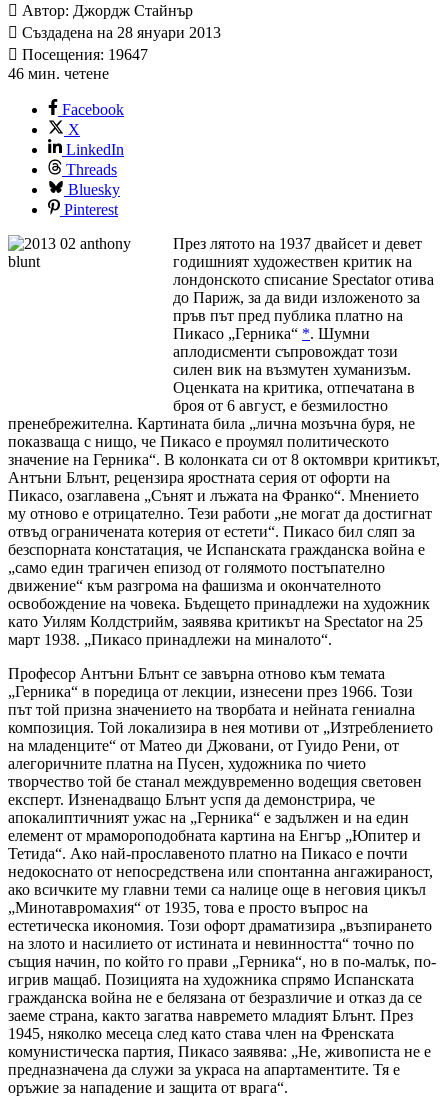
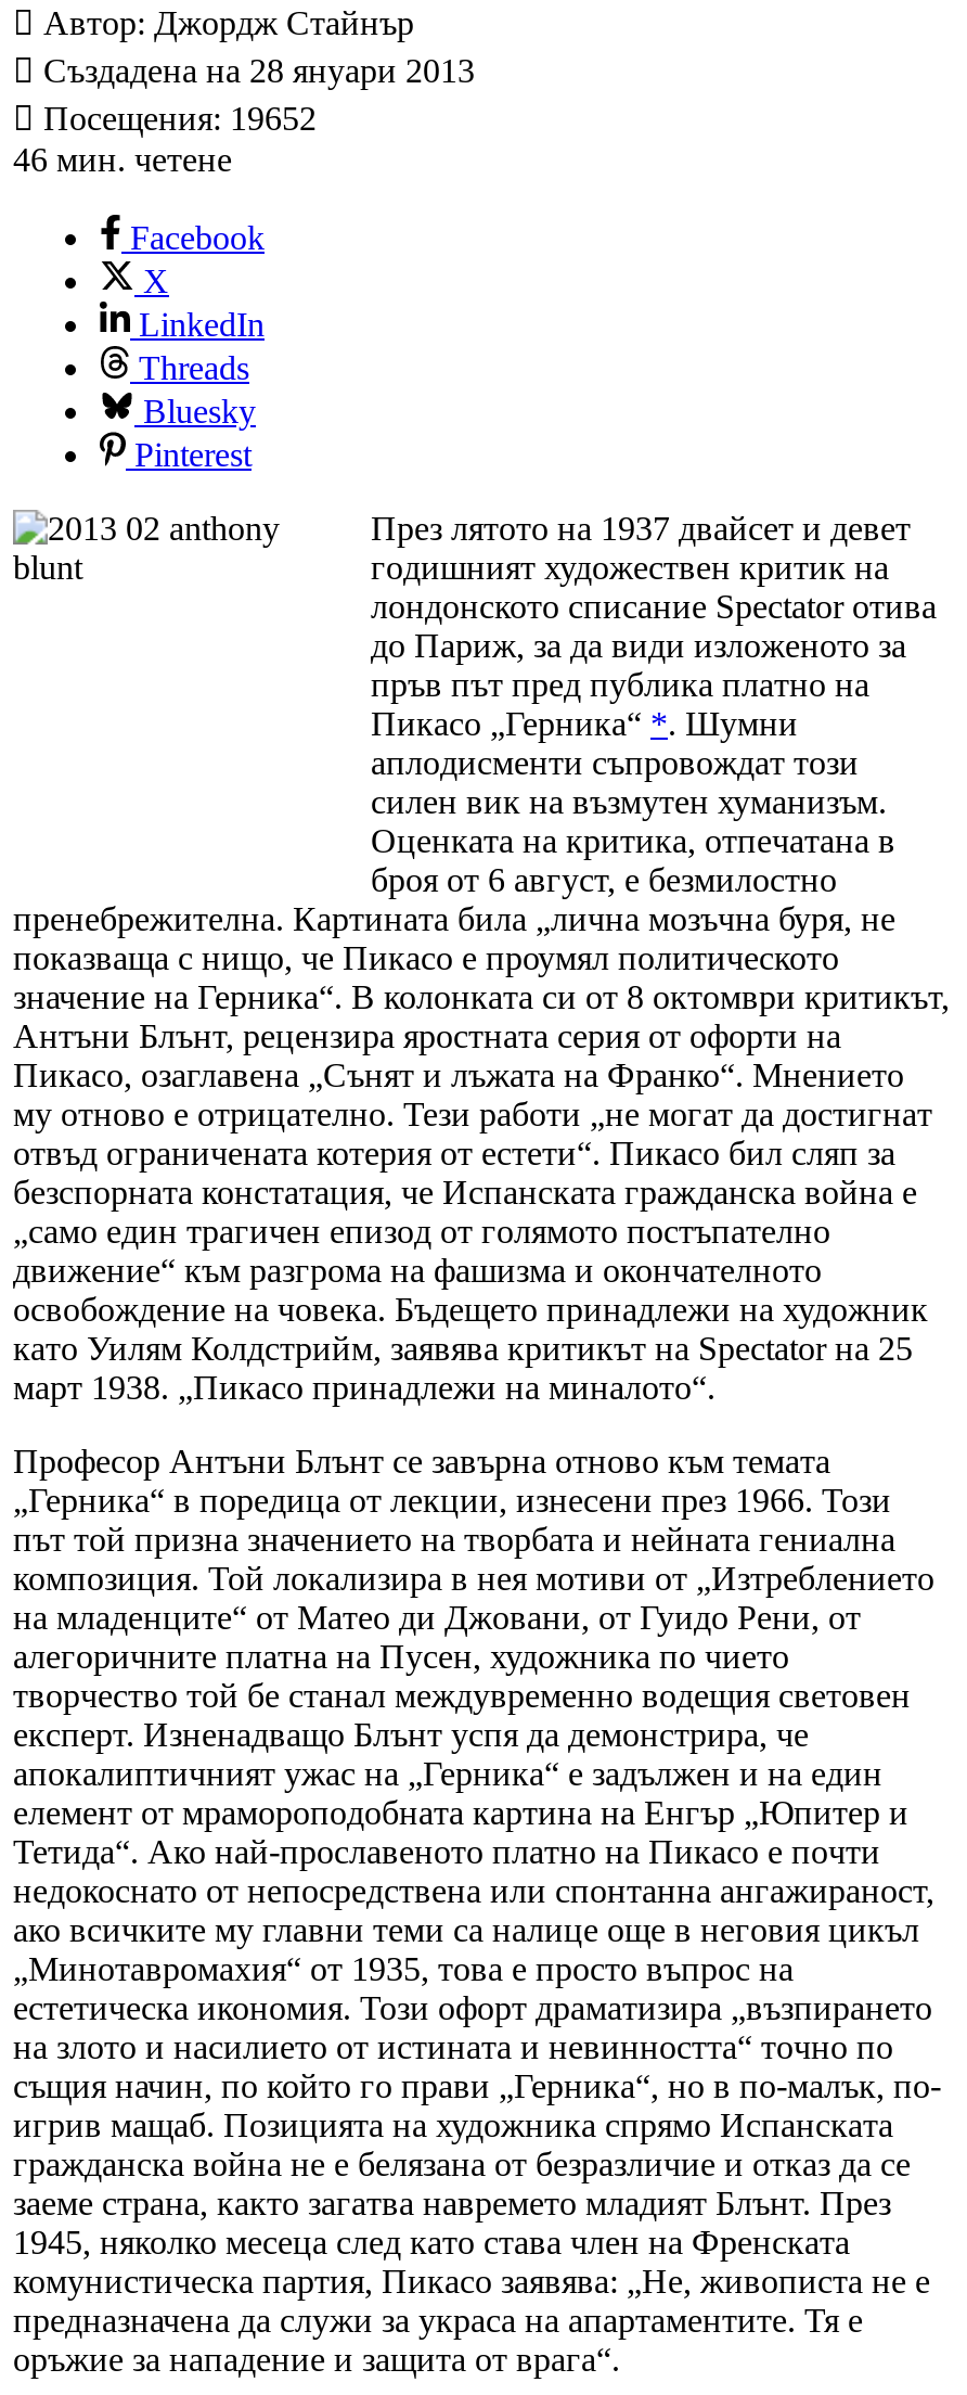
[18,46,148,63] Посещения: 19647 -> [35,100,317,136] Посещения: 19652

